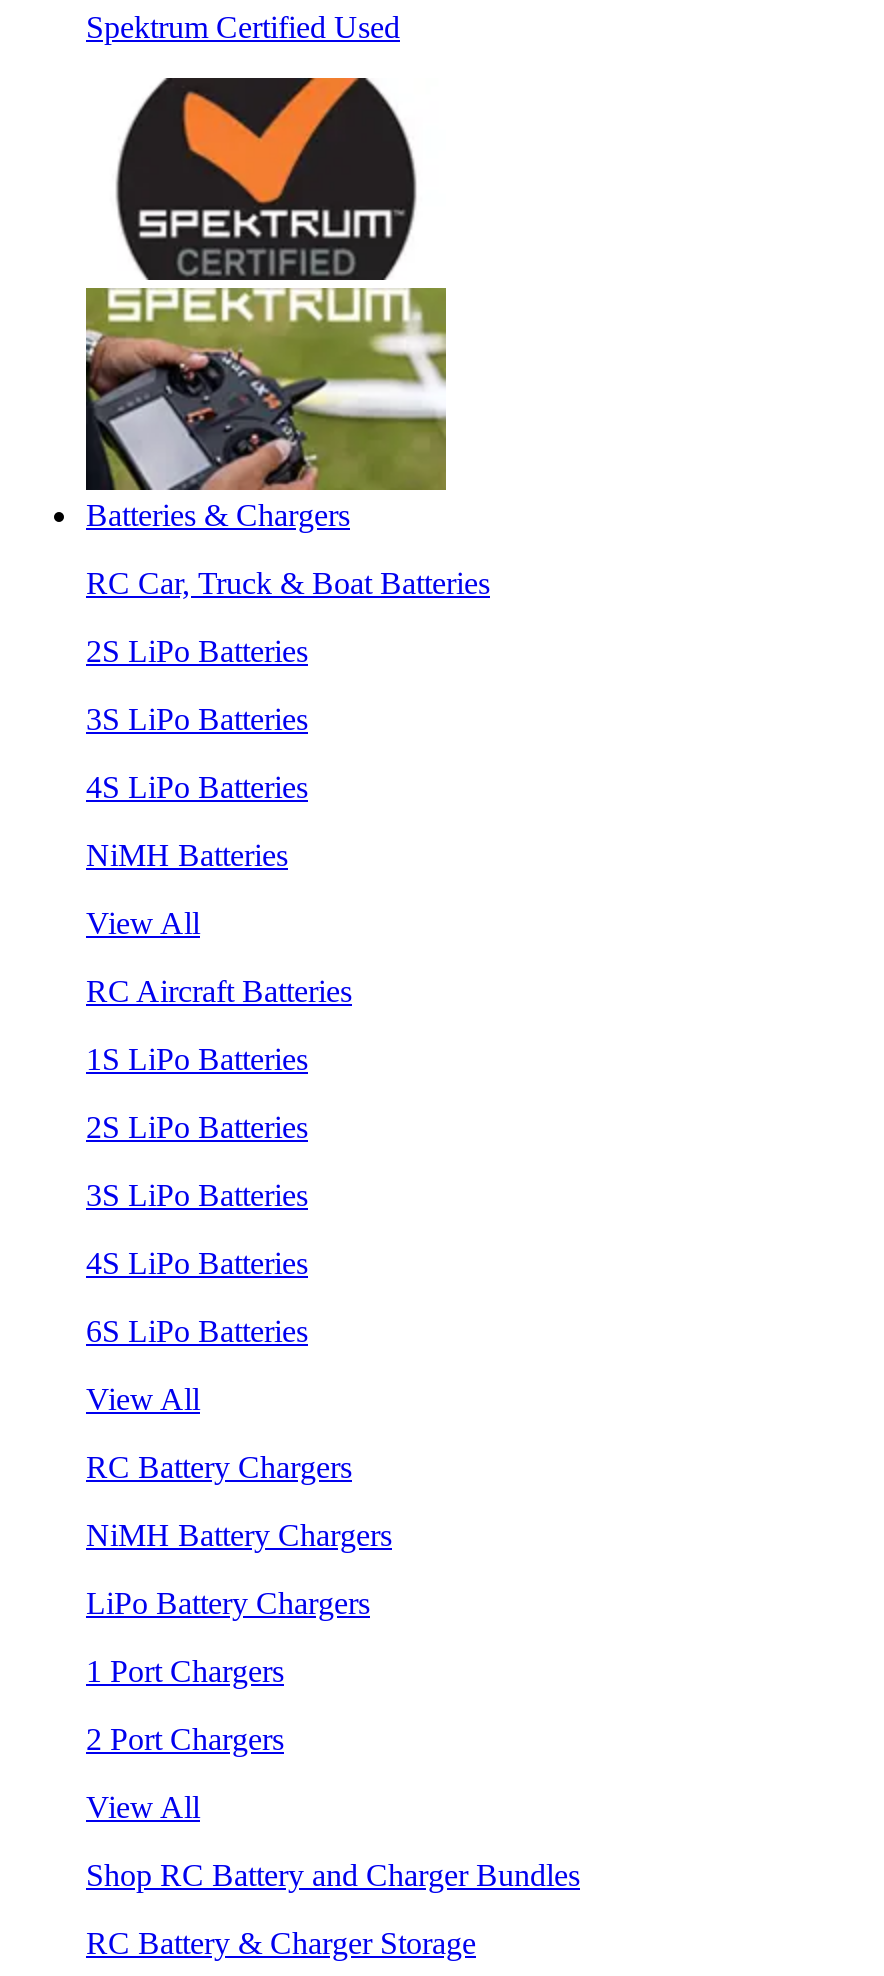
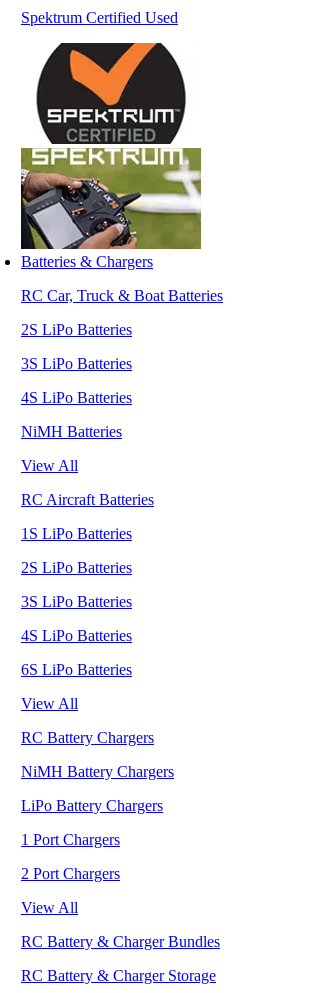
[86,1858,580,1892] Shop RC Battery and Charger Bundles -> [21,933,220,950] RC Battery & Charger Bundles

